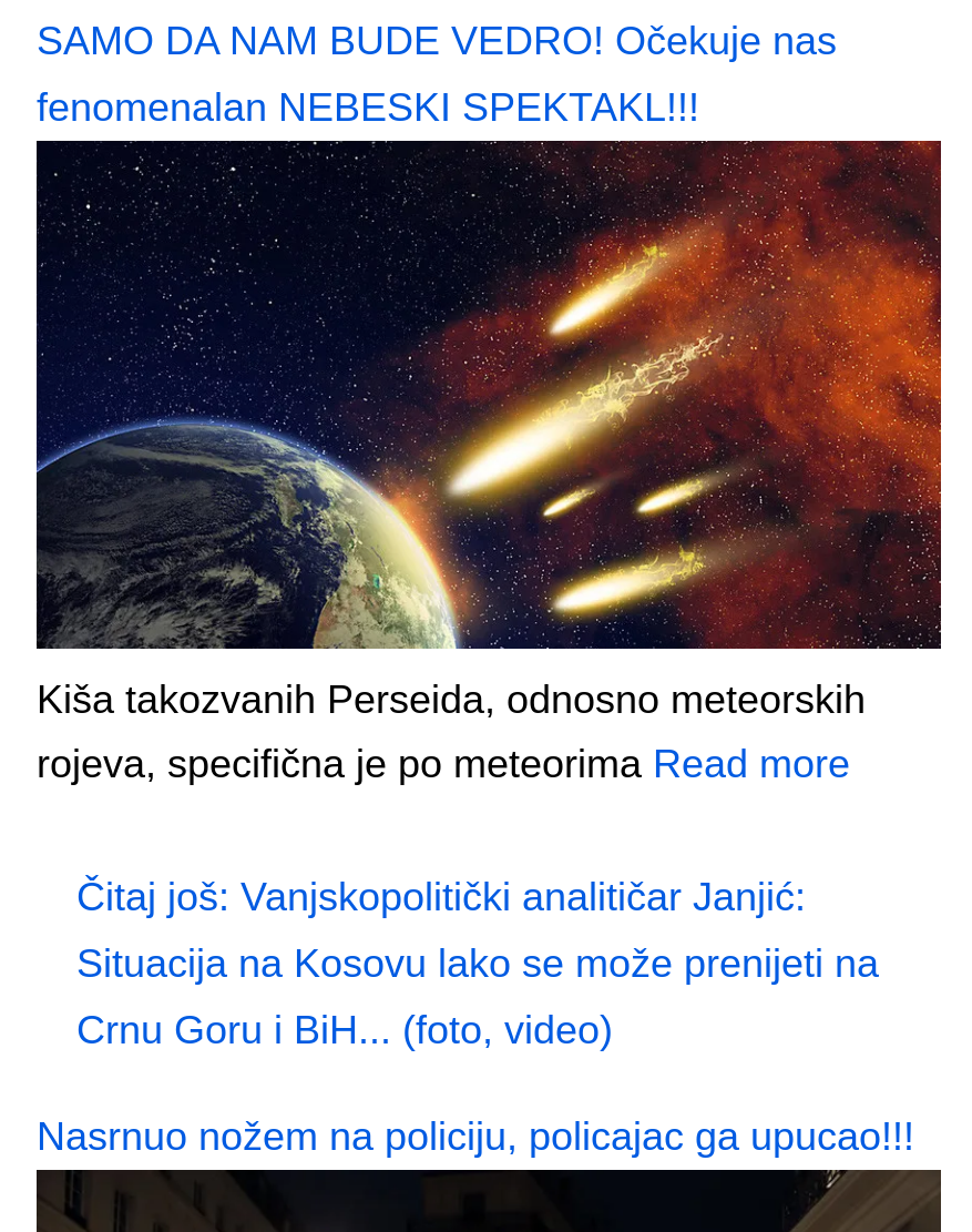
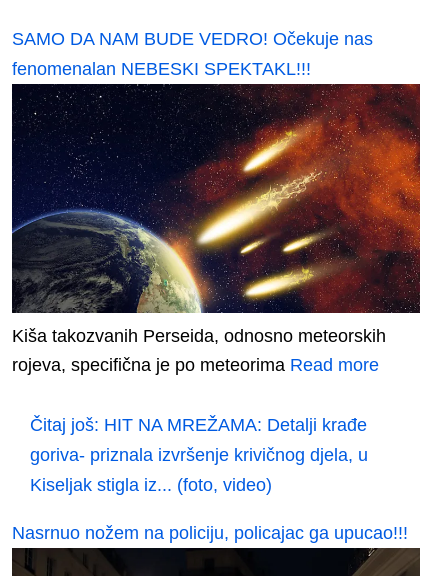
[76,875,806,920] Čitaj još: Vanjskopolitički analitičar Janjić: -> [30,415,367,435] Čitaj još: HIT NA MREŽAMA: Detalji krađe
[76,942,879,986] Situacija na Kosovu lako se može prenijeti na -> [30,445,368,465] goriva- priznala izvršenje krivičnog djela, u
[76,1008,613,1053] Crnu Goru i BiH... (foto, video) -> [30,475,272,495] Kiseljak stigla iz... (foto, video)

